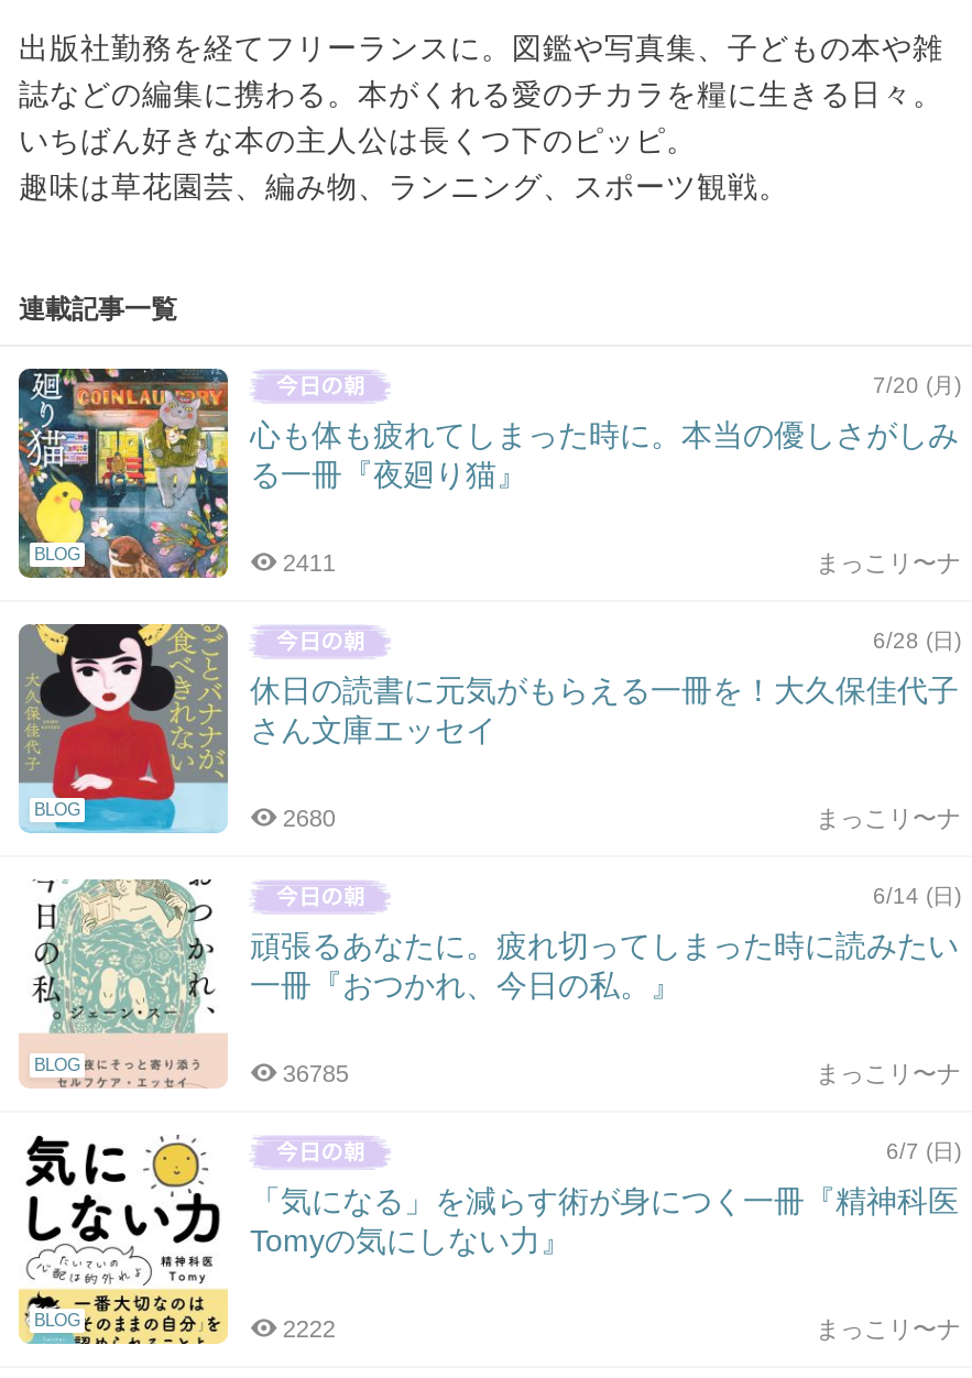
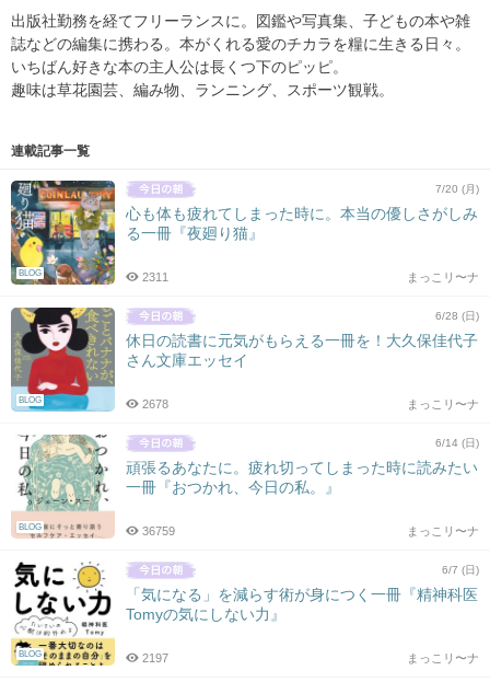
[283,549,336,575] 2411 -> [142,270,168,283] 2311
[283,804,336,831] 2680 -> [142,397,168,410] 2678
[283,1059,349,1086] 36785 -> [142,524,175,537] 36759
[283,1315,336,1341] 2222 -> [142,651,168,664] 2197

